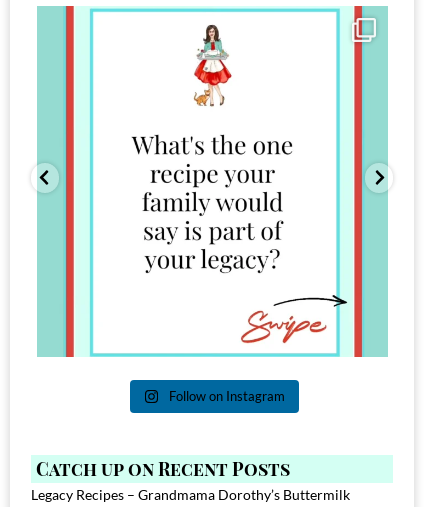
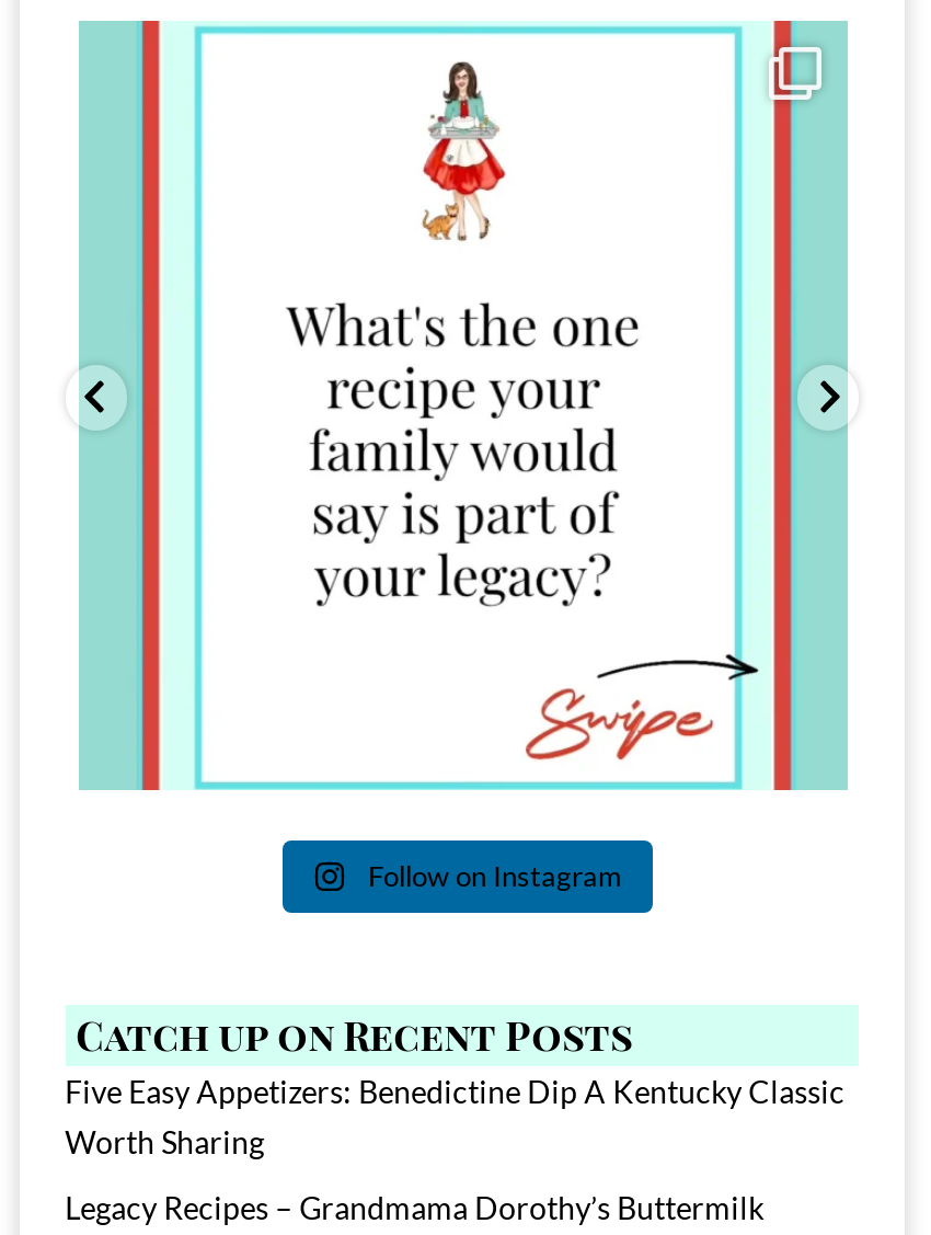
none -> [65,1073,845,1161] Five Easy Appetizers: Benedictine Dip A Kentucky Classic | Worth Sharing

